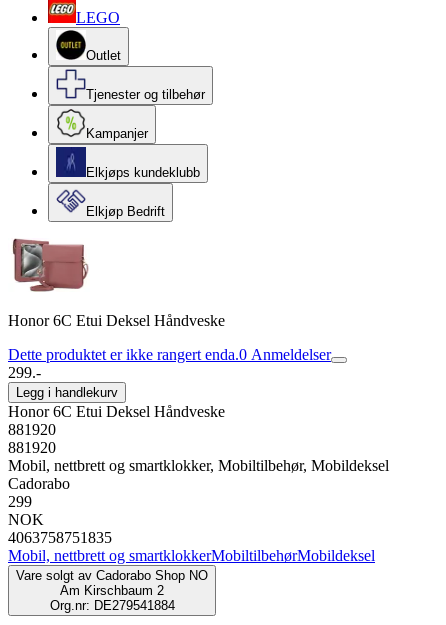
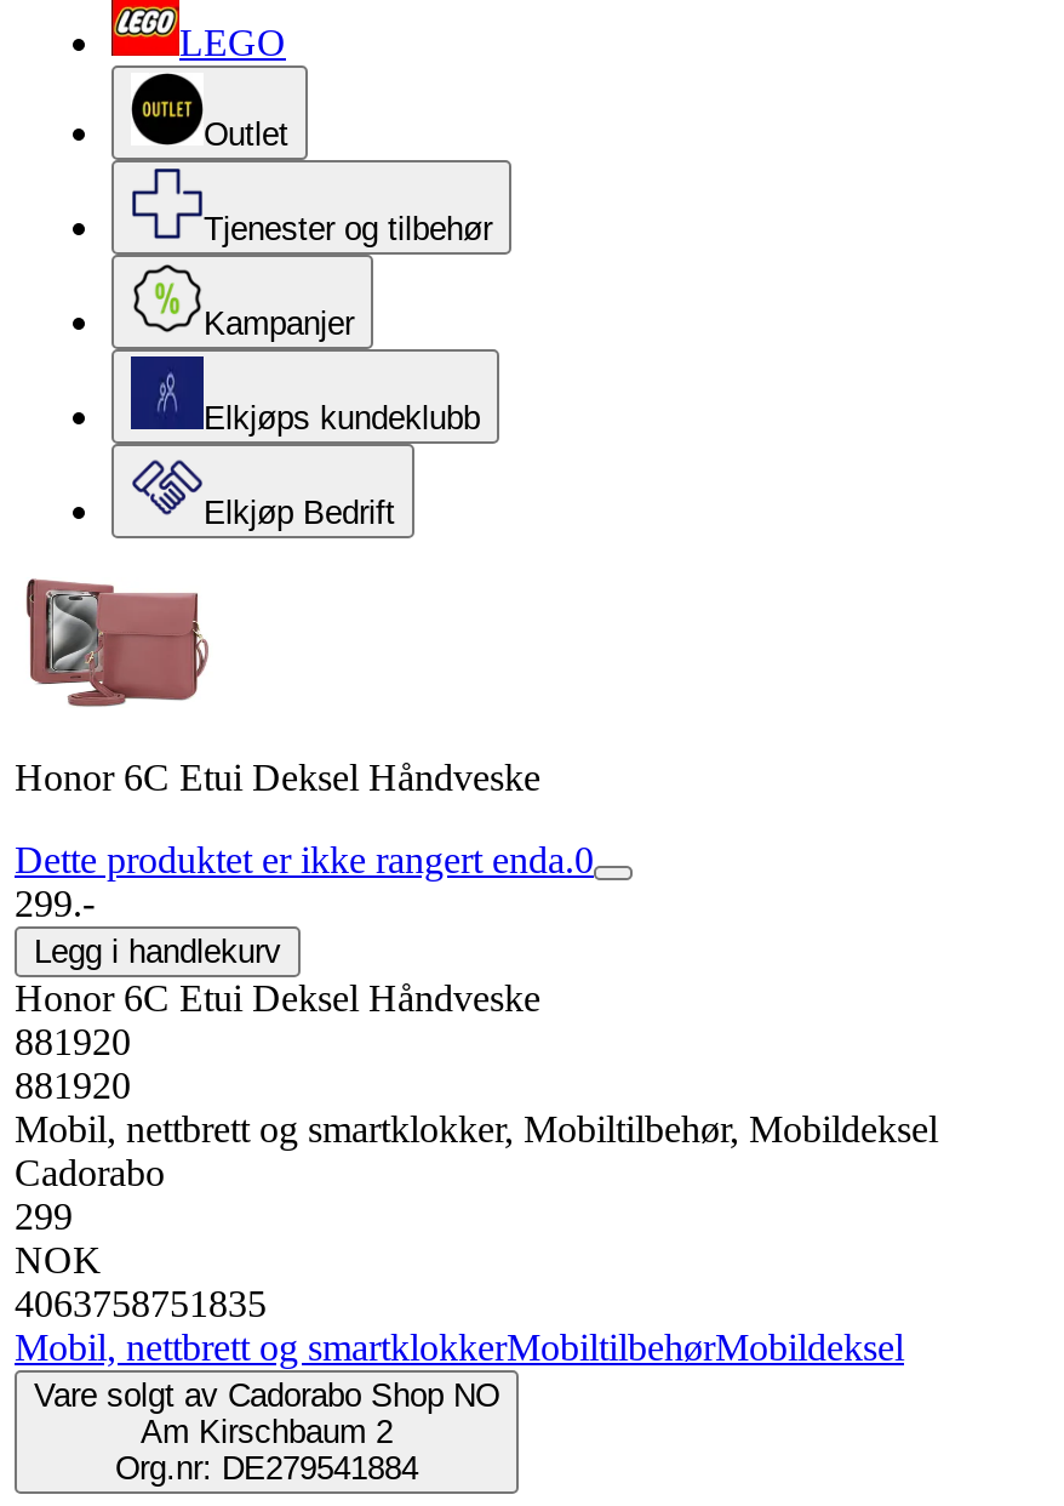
[8,346,331,363] Dette produktet er ikke rangert enda.0 Anmeldelser -> [15,839,594,880] Dette produktet er ikke rangert enda.0

